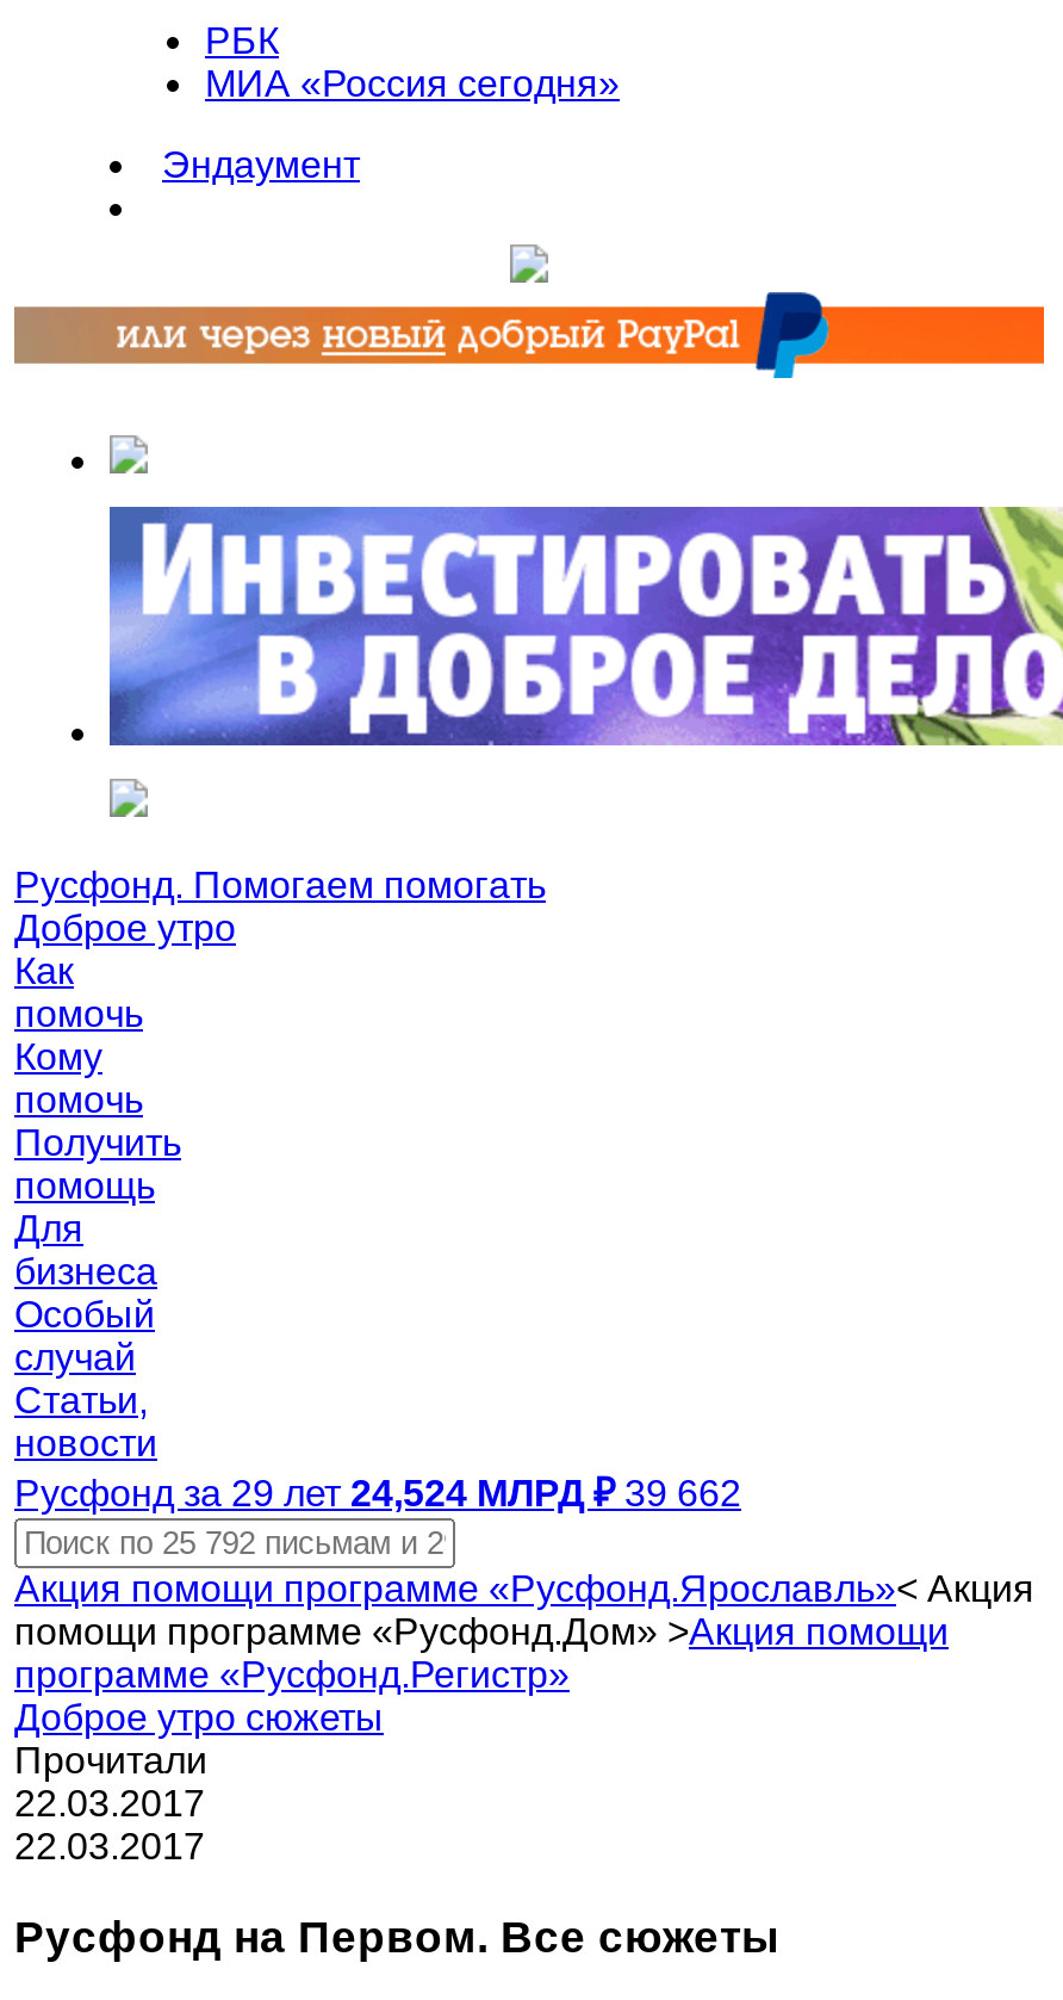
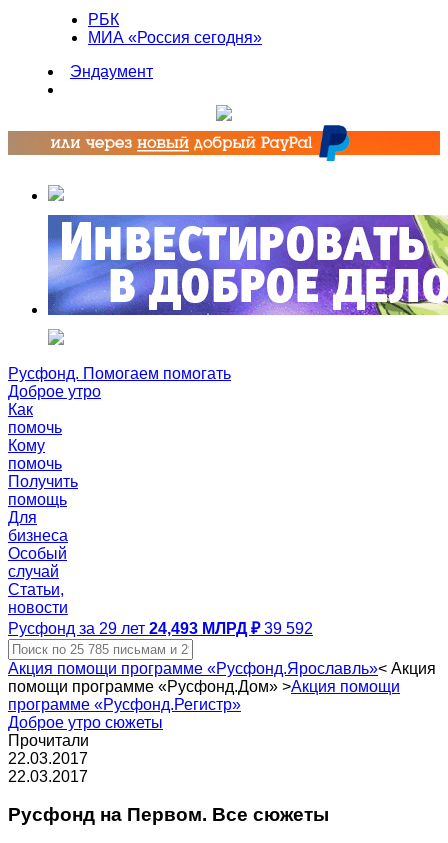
[14,1472,741,1513] Русфонд за 29 лет 24,524 МЛРД ₽ 39 662 -> [8,620,313,637] Русфонд за 29 лет 24,493 МЛРД ₽ 39 592

